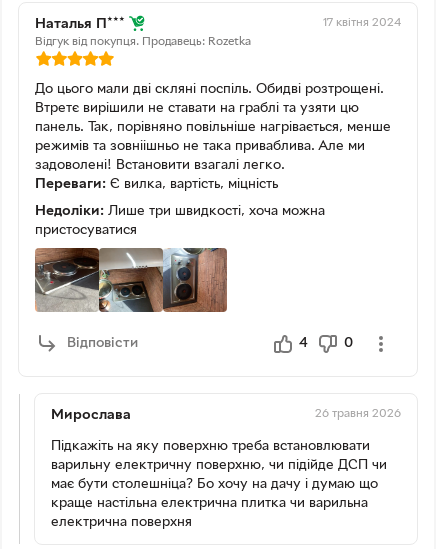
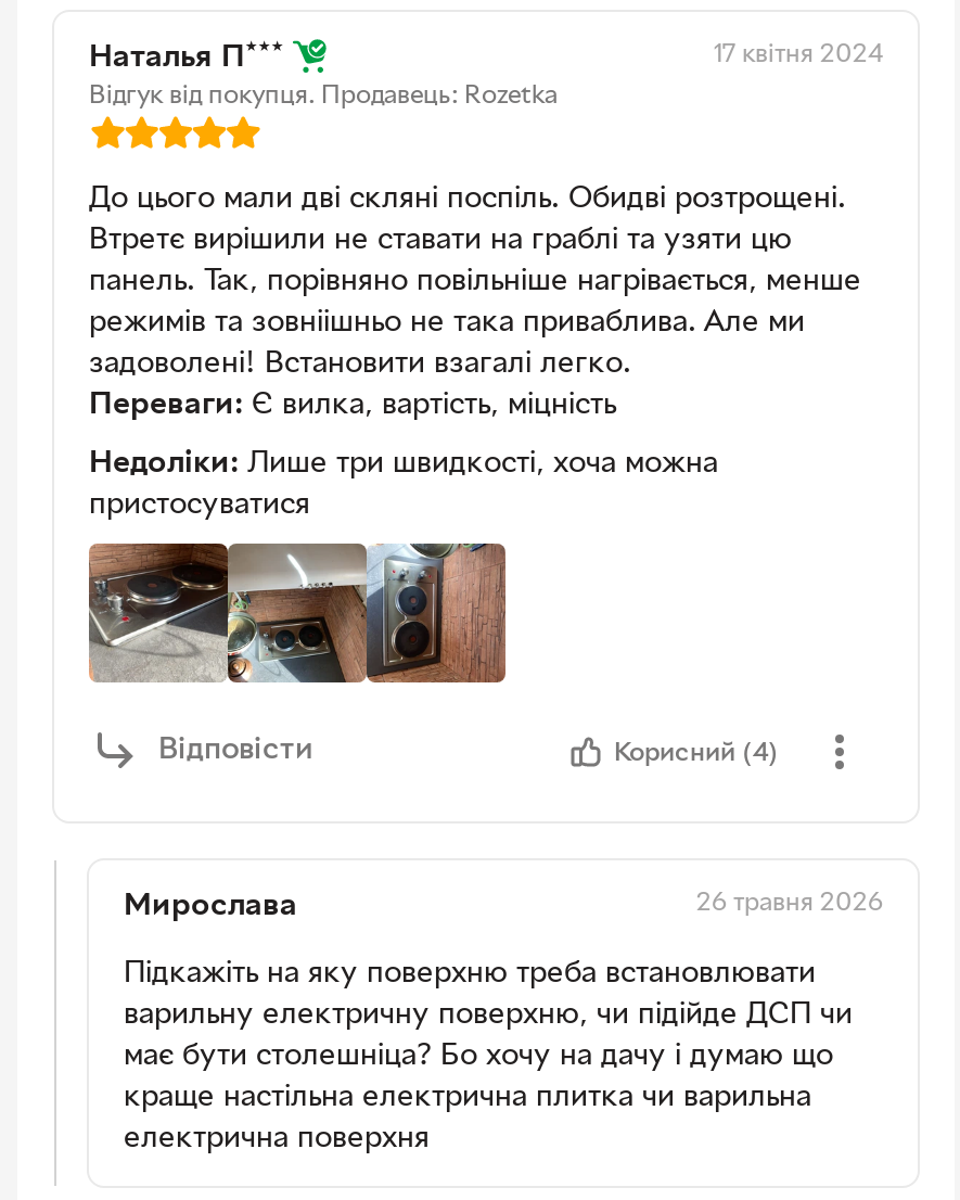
[299,337,353,350] 4 | 0 -> [614,741,779,768] Корисний (4)

